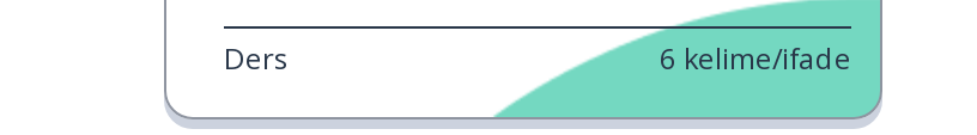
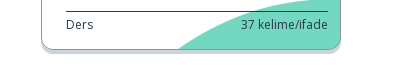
[660,38,851,78] 6 kelime/ifade -> [241,16,328,33] 37 kelime/ifade

